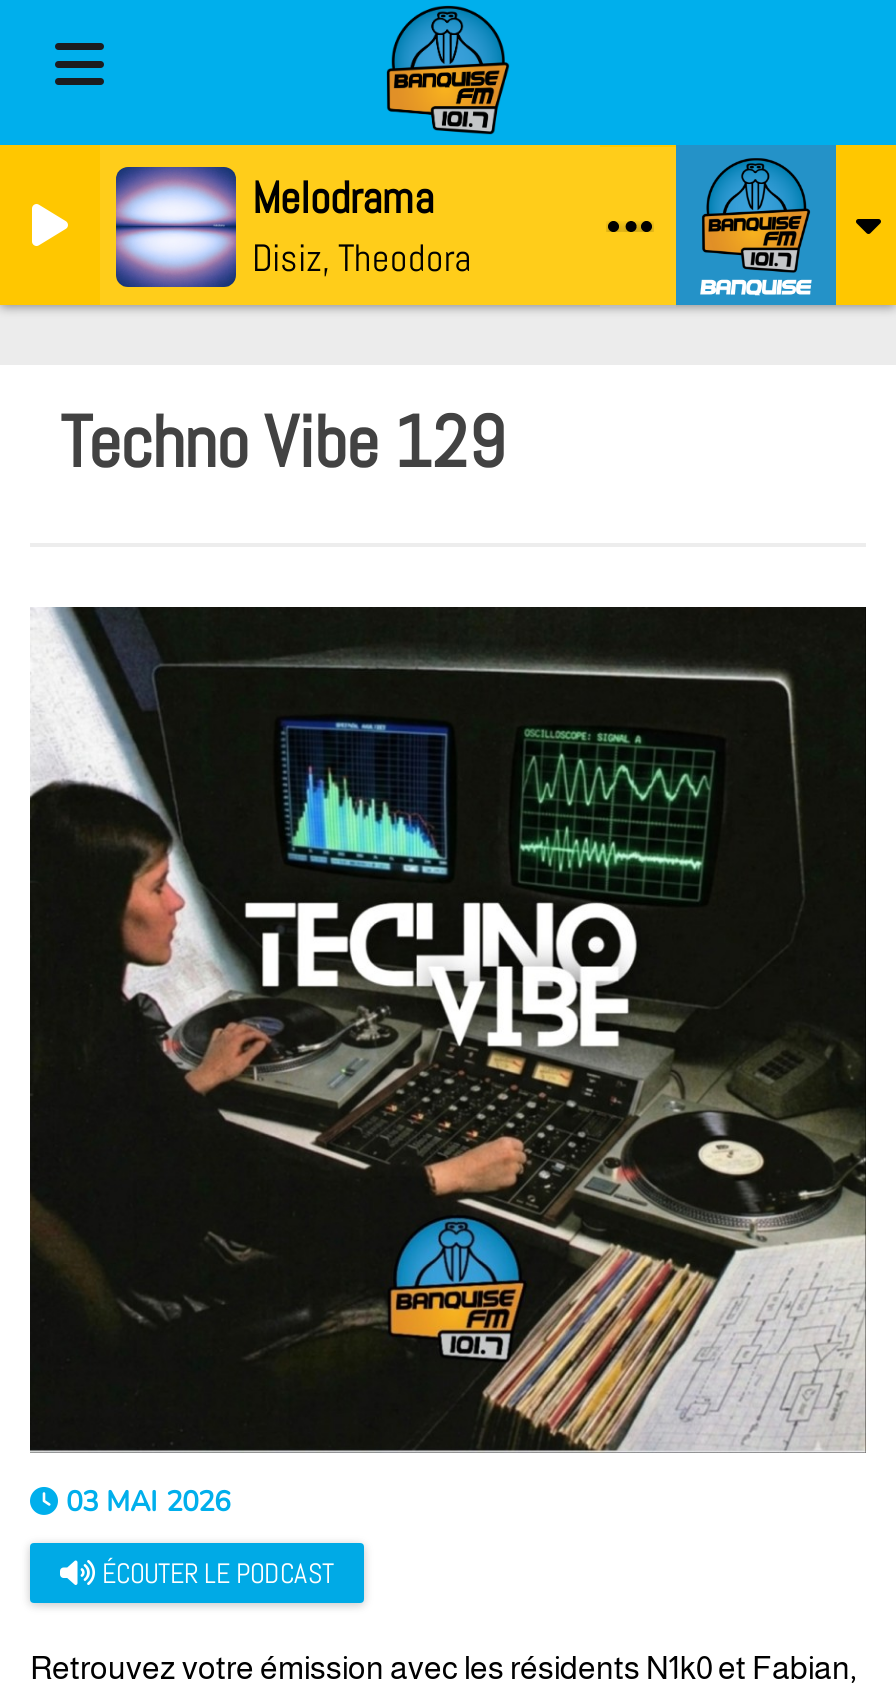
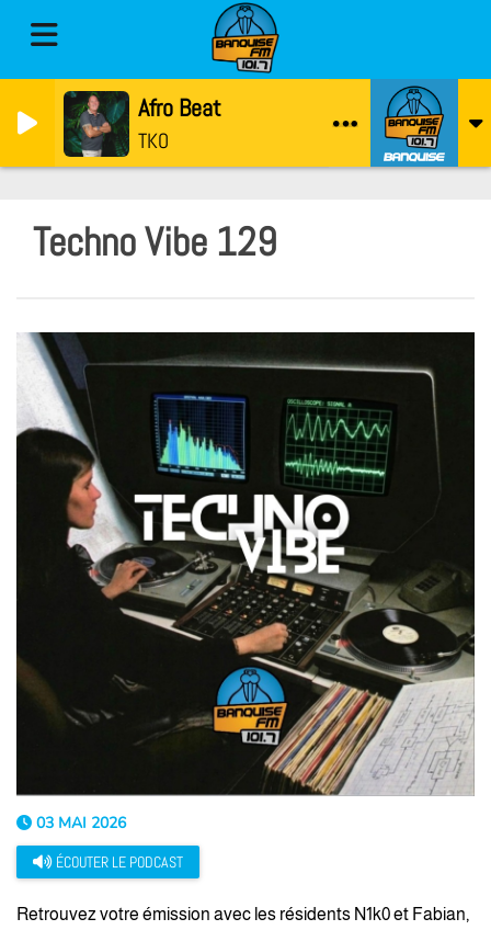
[114,165,472,289] [image] | Melodrama | Disiz, Theodora -> [62,90,221,158] [image] | Afro Beat | TKO

